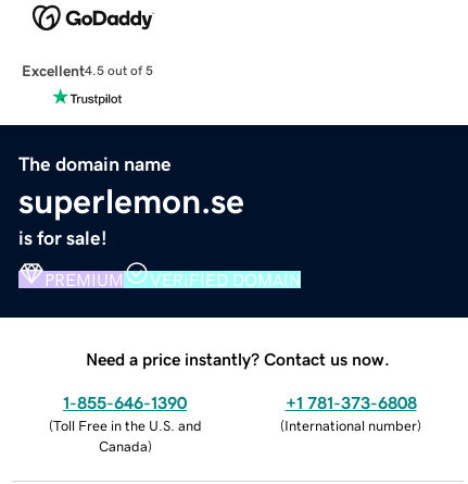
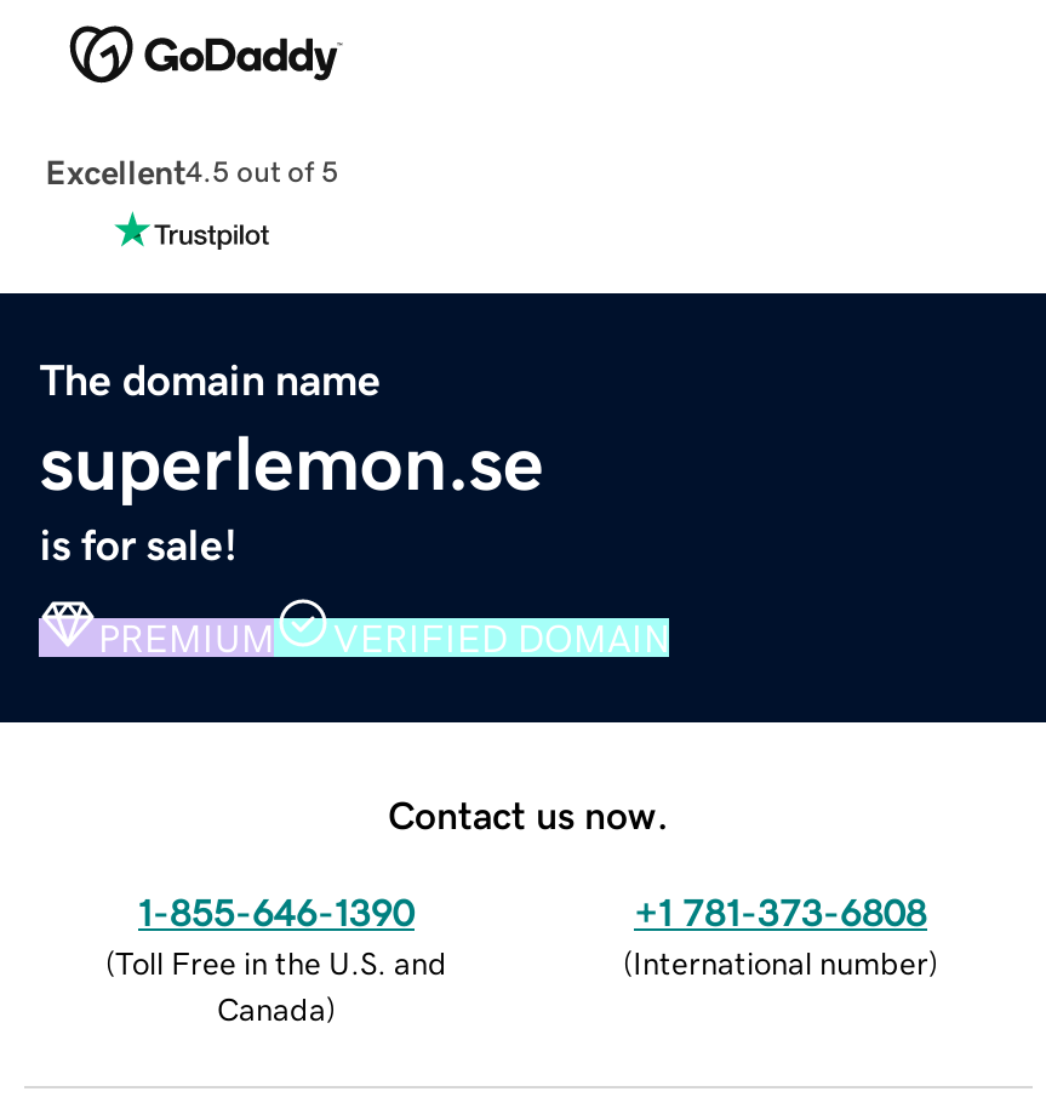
[86,350,390,367] Need a price instantly? Contact us now. -> [388,794,669,833] Contact us now.

